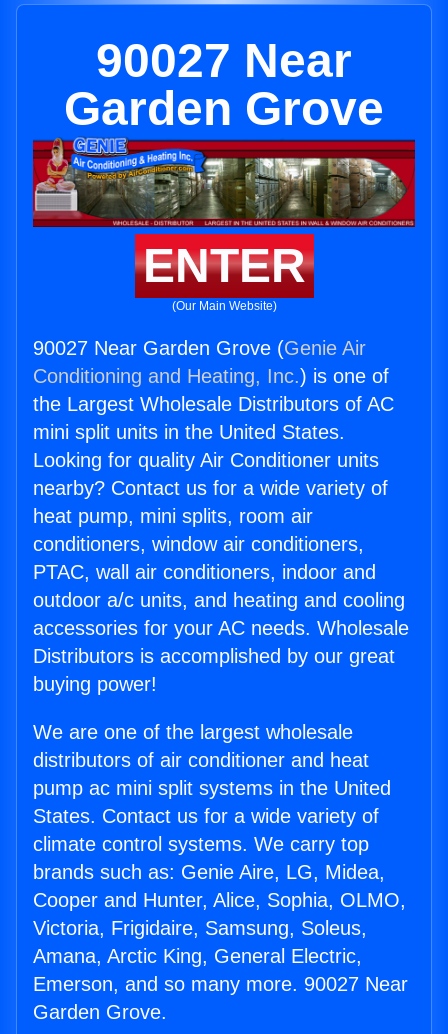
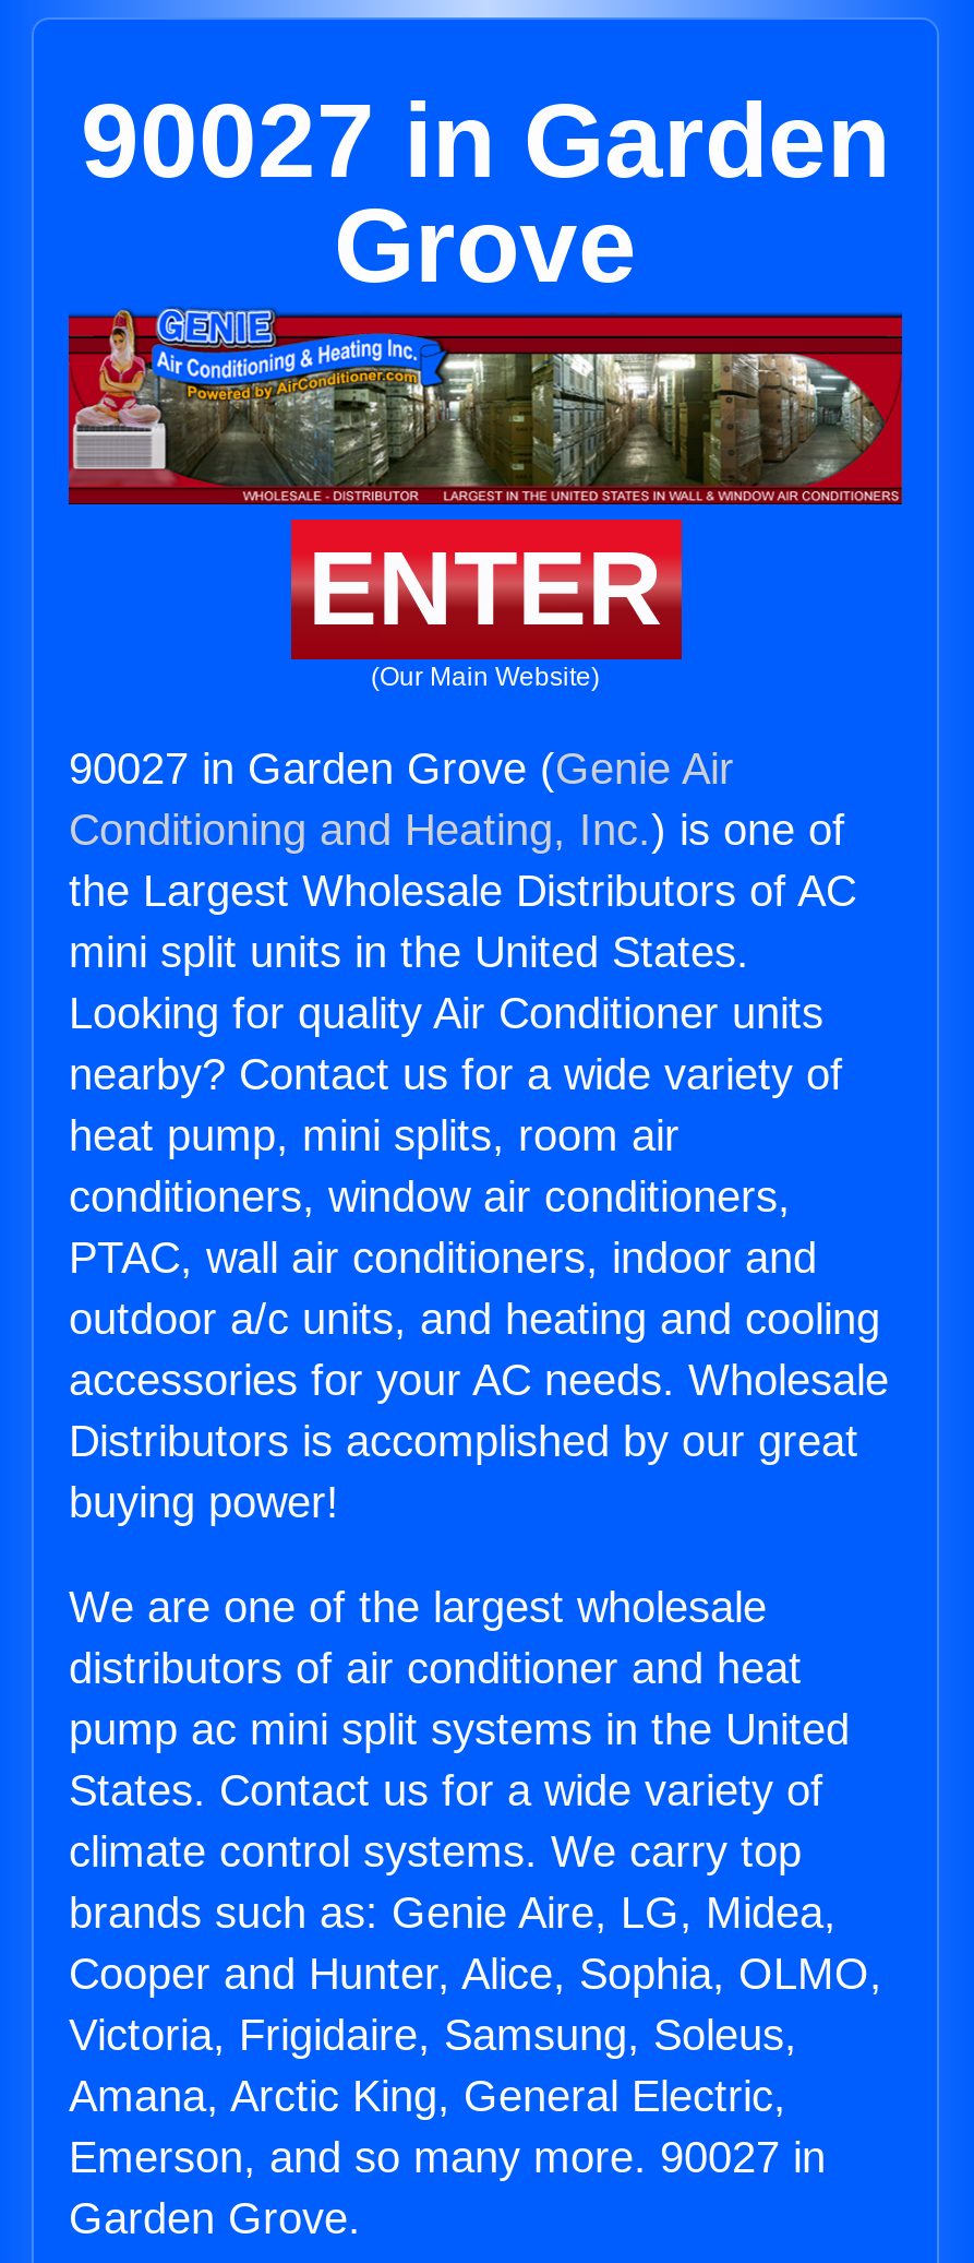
[64,34,384,135] 90027 Near | Garden Grove -> [81,83,890,303] 90027 in Garden | Grove
[33,337,366,359] 90027 Near Garden Grove (Genie Air -> [69,745,734,793] 90027 in Garden Grove (Genie Air
[33,973,408,995] Emerson, and so many more. 90027 Near -> [69,2133,826,2181] Emerson, and so many more. 90027 in

